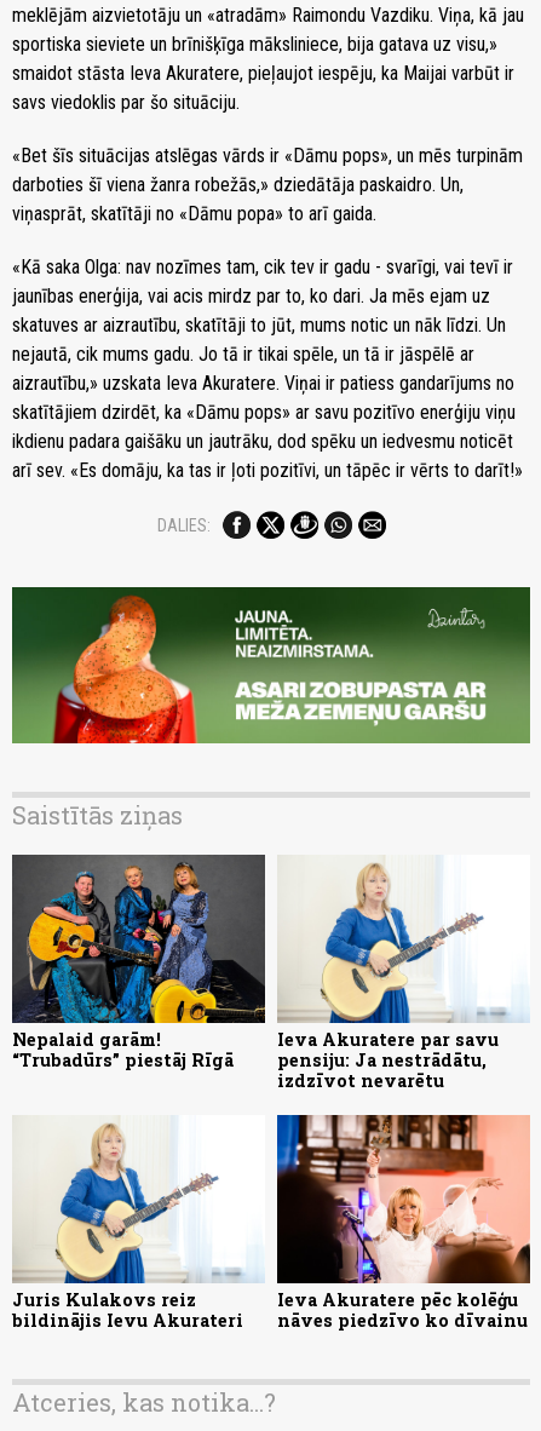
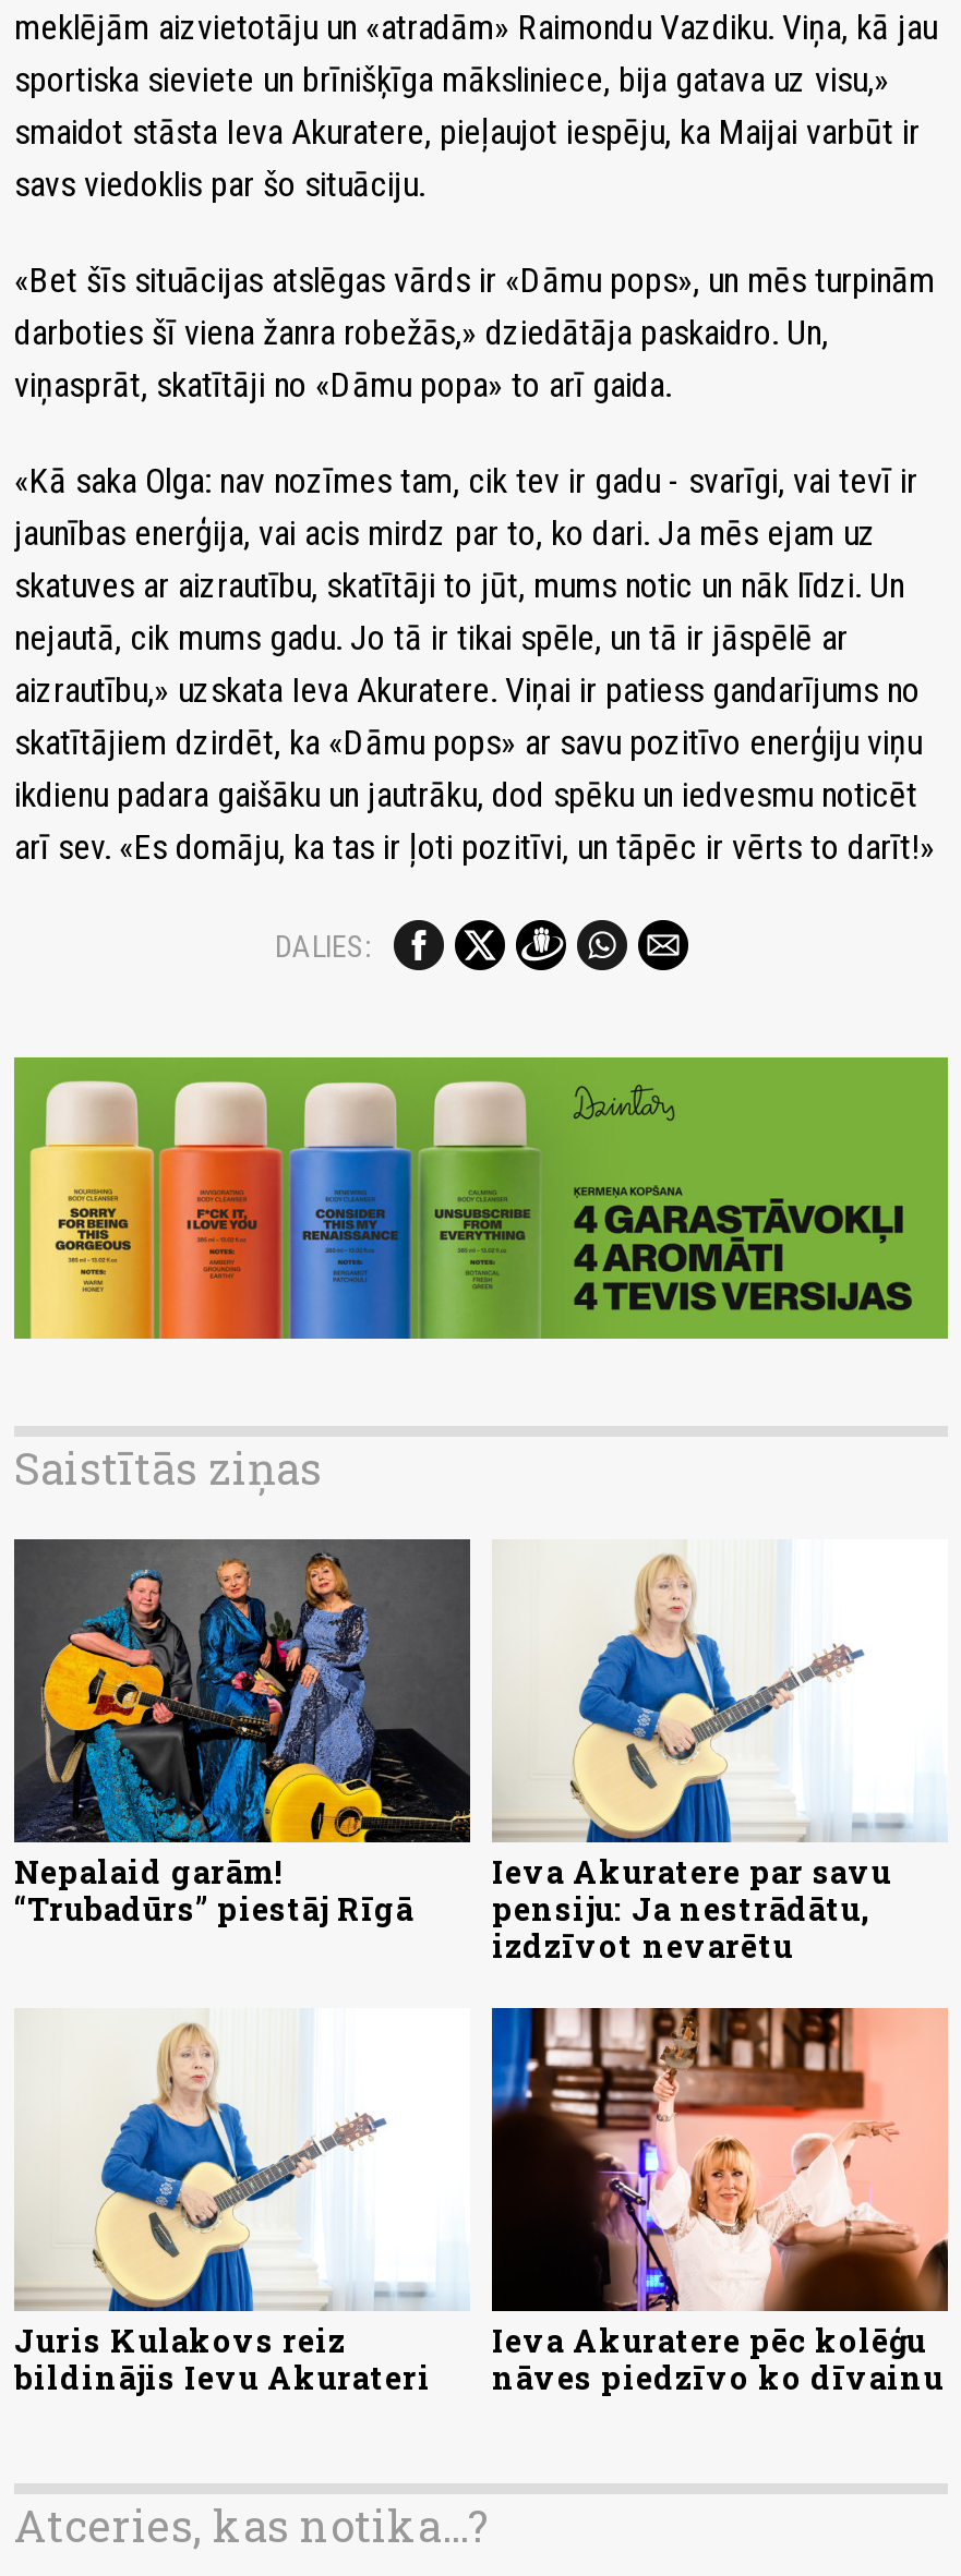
[11,586,530,745] [image] -> [12,1055,948,1341] [image]

